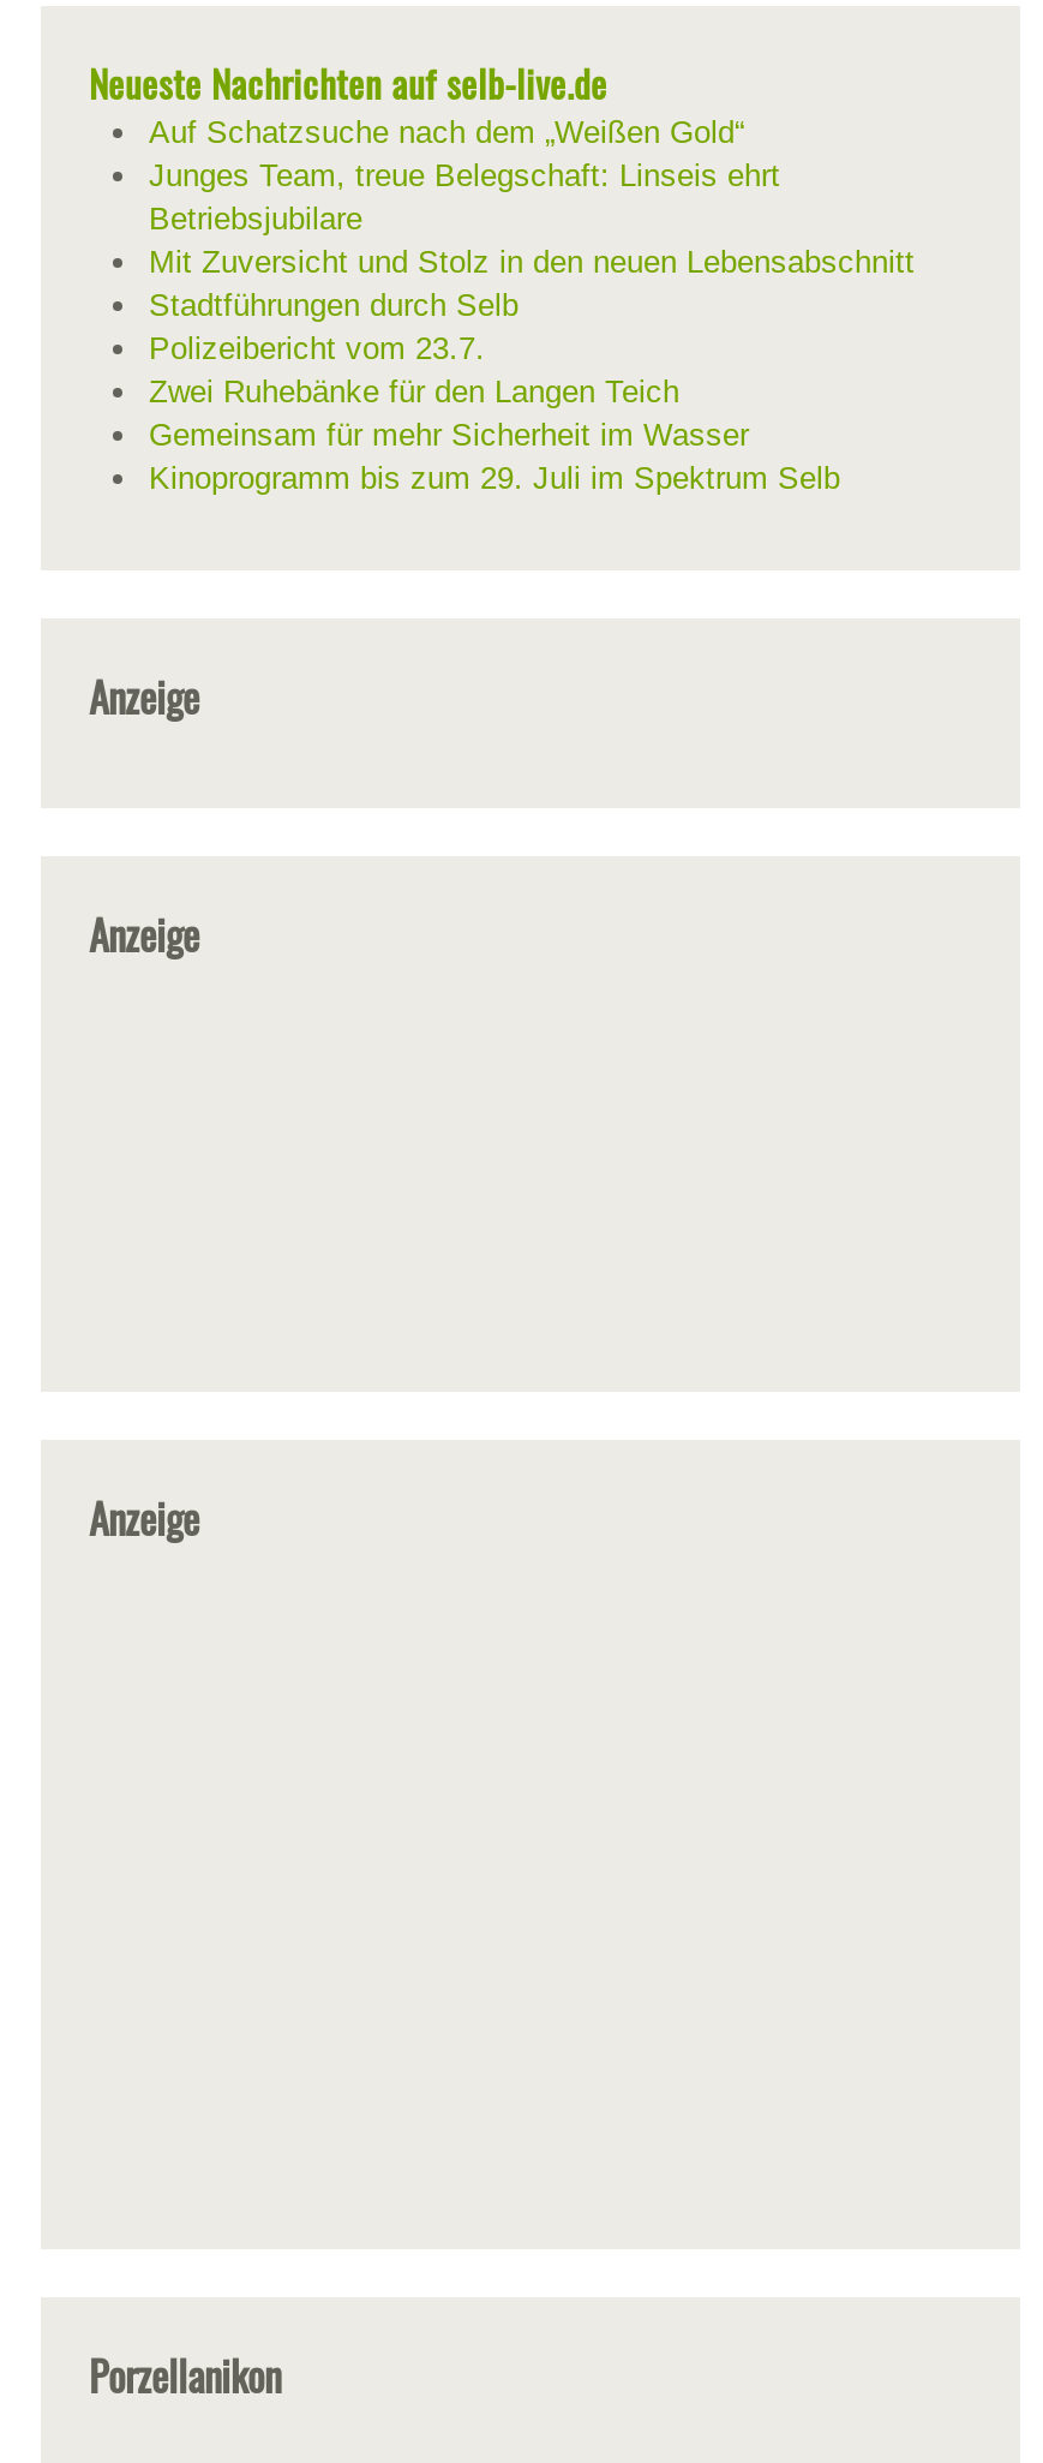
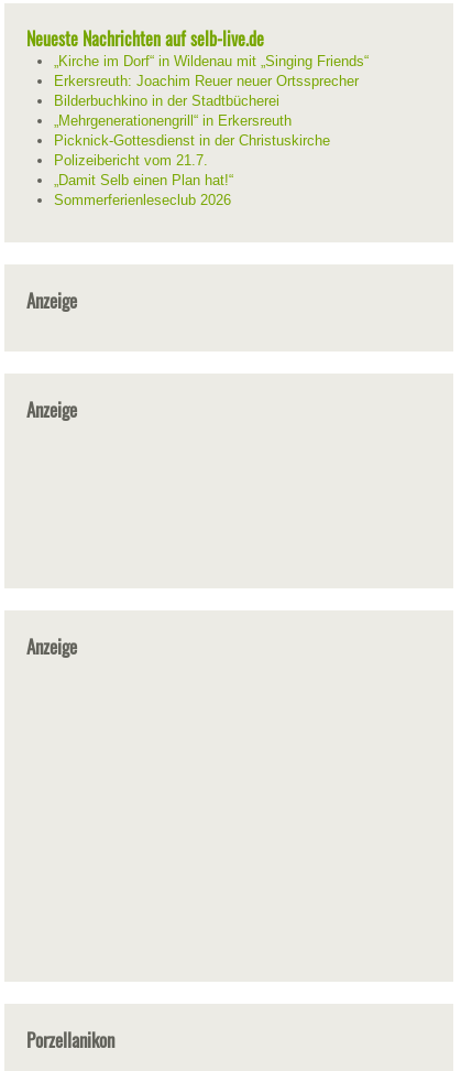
[149,113,915,495] Auf Schatzsuche nach dem „Weißen Gold“ | Junges Team, treue Belegschaft: Linseis ehrt | Betriebsjubilare | Mit Zuversicht und Stolz in den neuen Lebensabschnitt | Stadtführungen durch Selb | Polizeibericht vom 23.7. | Zwei Ruhebänke für den Langen Teich | Gemeinsam für mehr Sicherheit im Wasser | Kinoprogramm bis zum 29. Juli im Spektrum Selb -> [54,53,369,208] „Kirche im Dorf“ in Wildenau mit „Singing Friends“ | Erkersreuth: Joachim Reuer neuer Ortssprecher | Bilderbuchkino in der Stadtbücherei | „Mehrgenerationengrill“ in Erkersreuth | Picknick-Gottesdienst in der Christuskirche | Polizeibericht vom 21.7. | „Damit Selb einen Plan hat!“ | Sommerferienleseclub 2026

